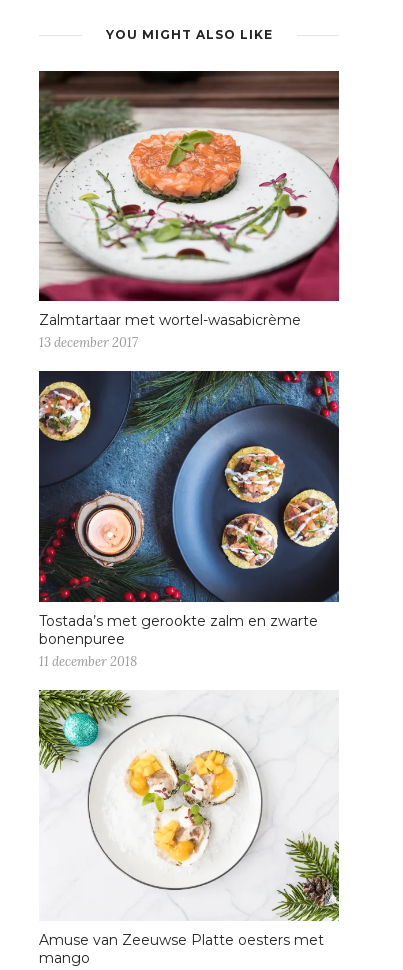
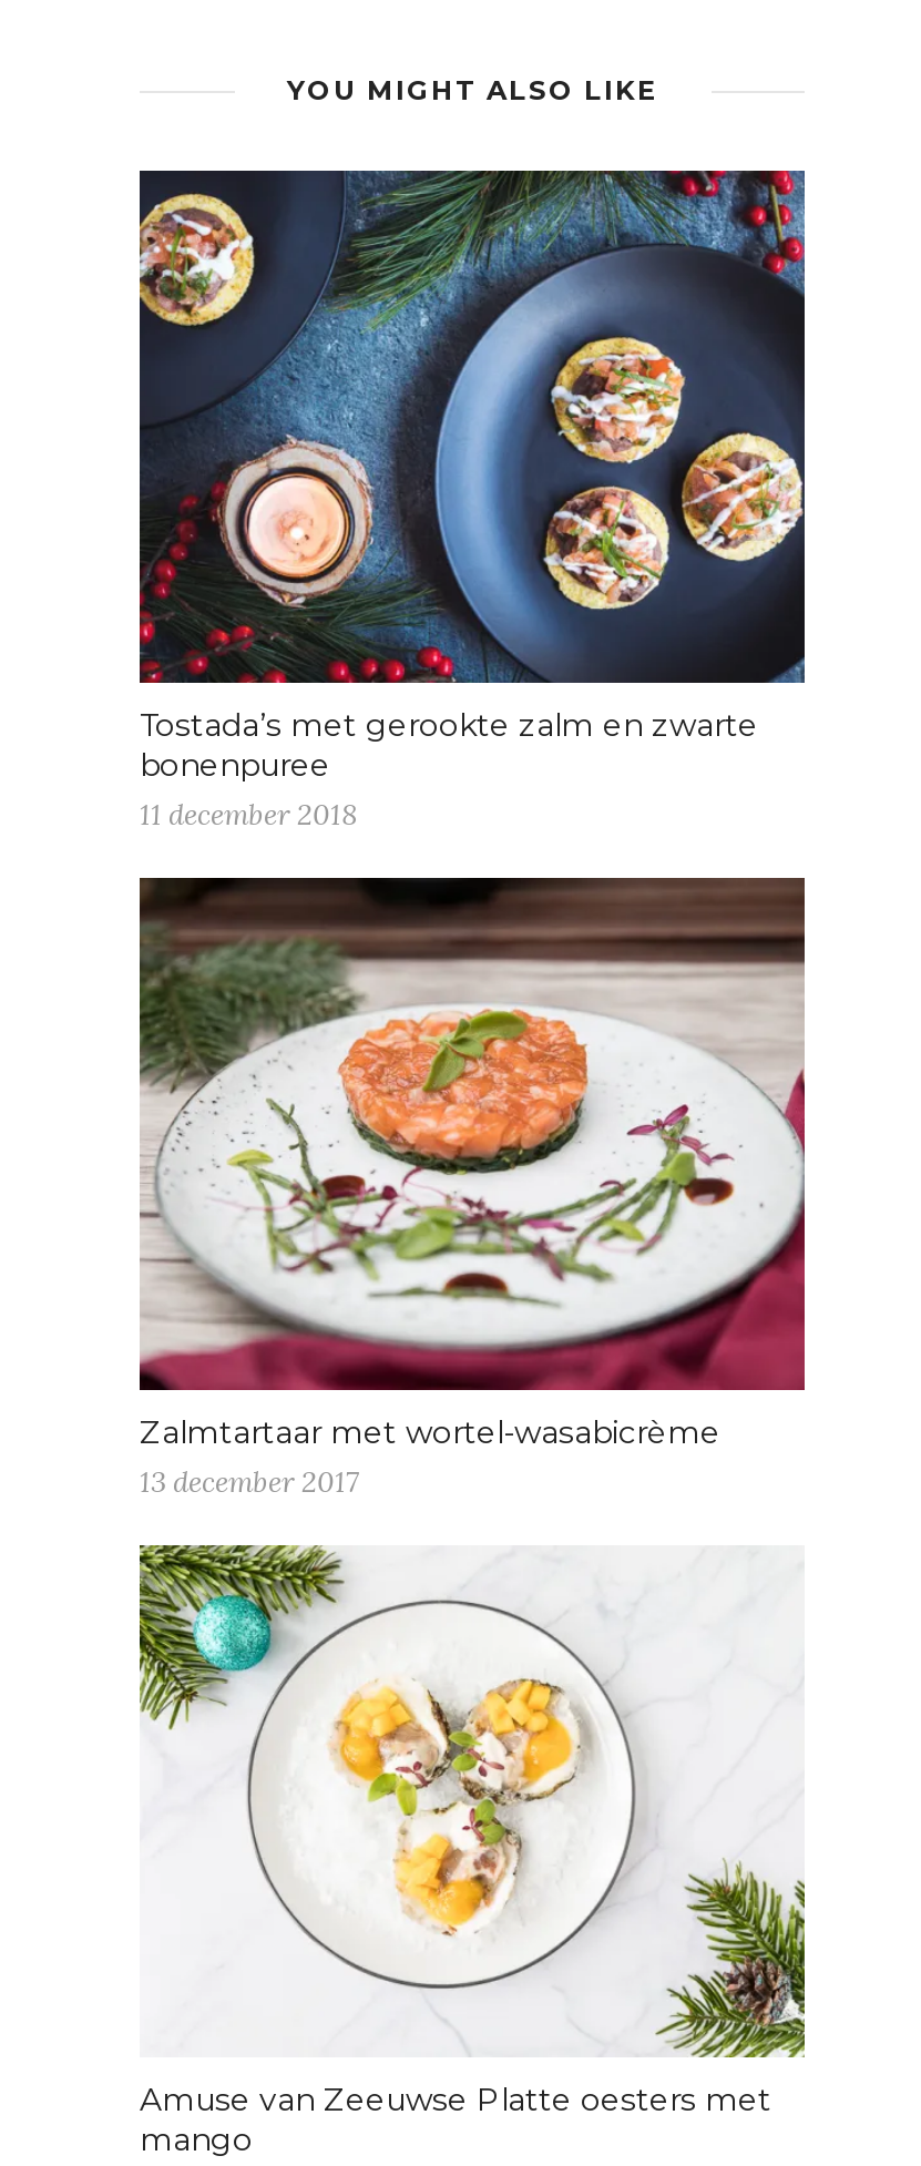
moved [38,70,340,351] -> [137,876,807,1501]: [image] | Zalmtartaar met wortel-wasabicrème | 13 december 2017
moved [37,369,341,670] -> [135,166,809,834]: [image] | Tostada’s met gerookte zalm en zwarte | bonenpuree | 11 december 2018

